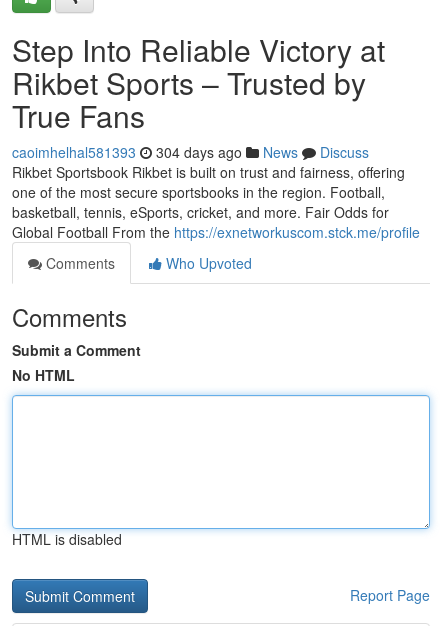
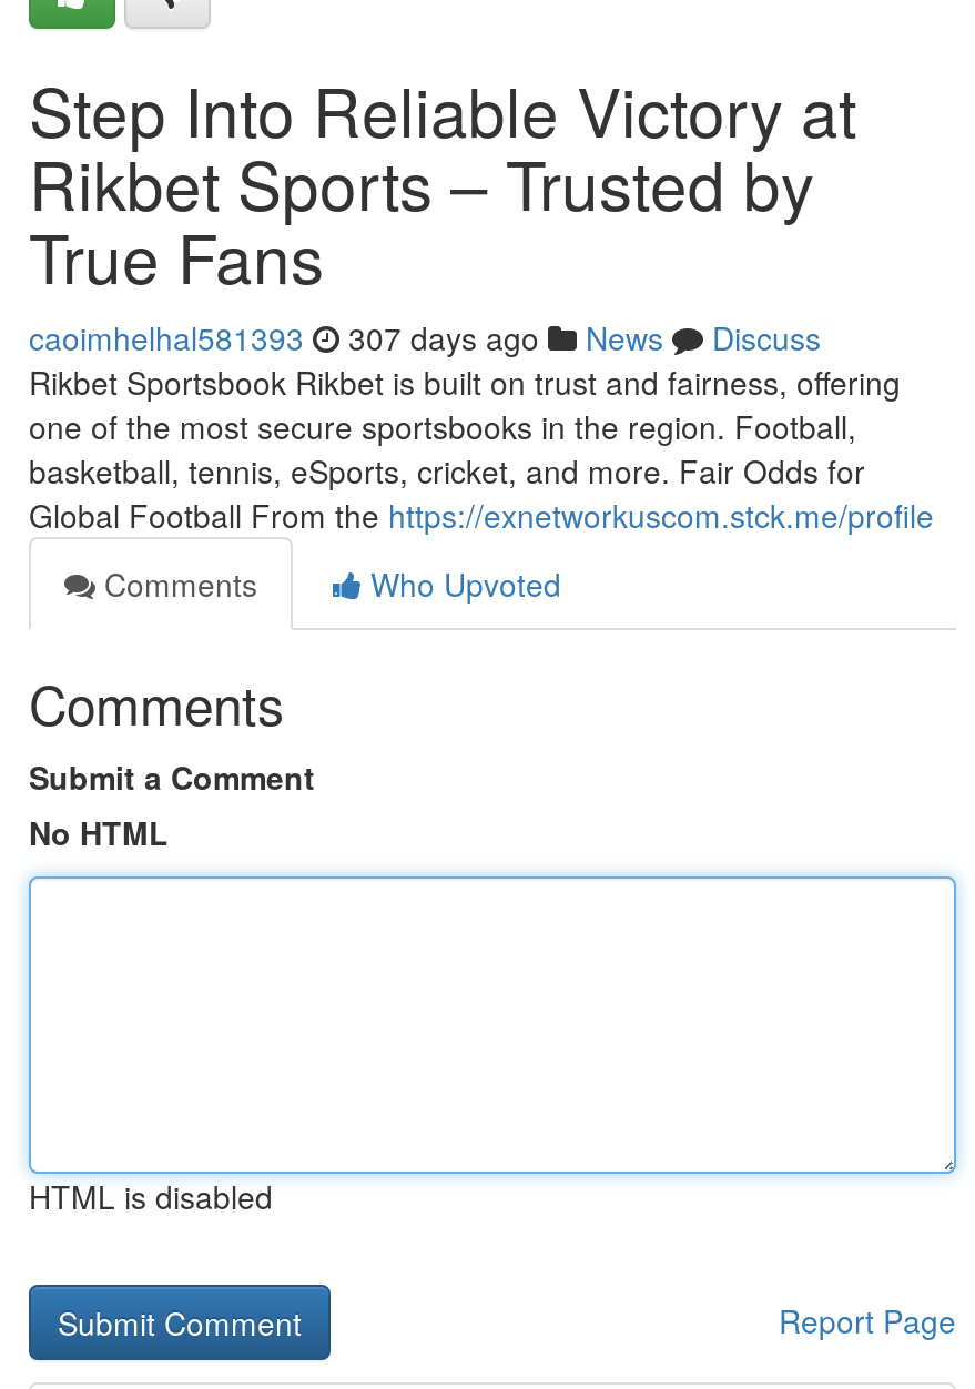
[12,142,369,162] caoimhelhal581393 304 days ago News Discuss -> [29,315,821,359] caoimhelhal581393 307 days ago News Discuss

